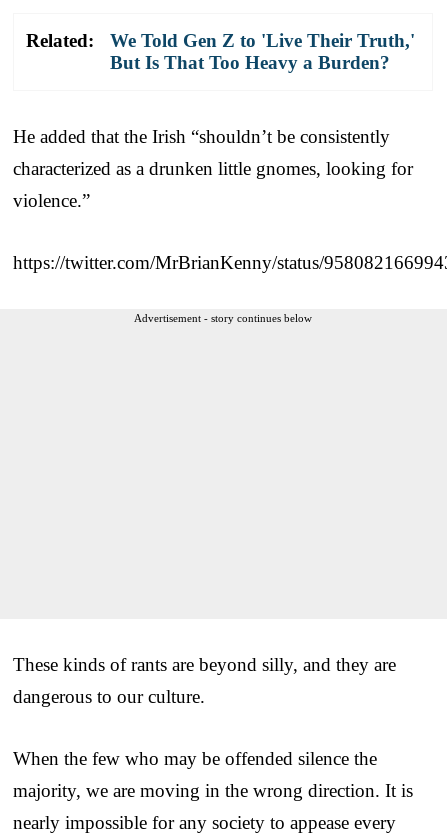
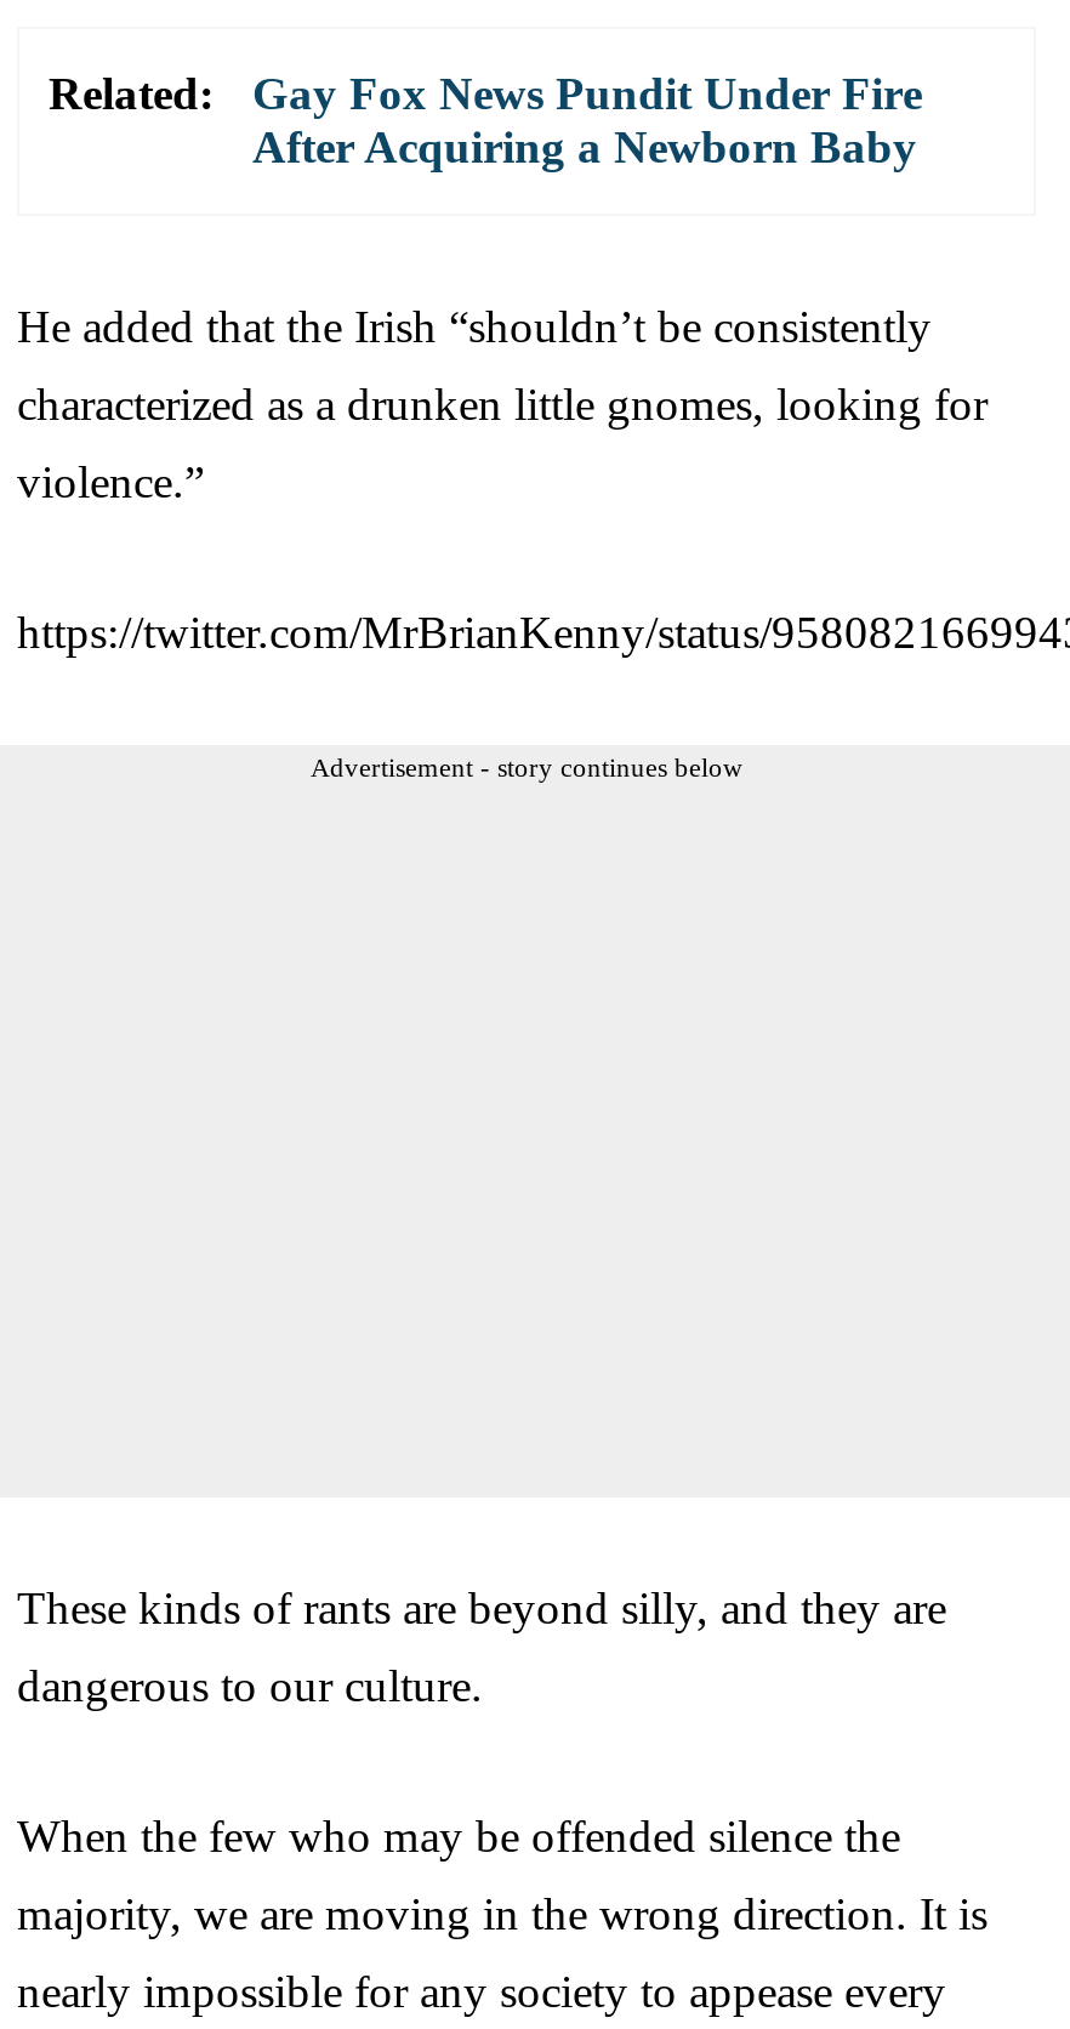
[110,30,415,73] We Told Gen Z to 'Live Their Truth,' | But Is That Too Heavy a Burden? -> [252,67,922,171] Gay Fox News Pundit Under Fire | After Acquiring a Newborn Baby

